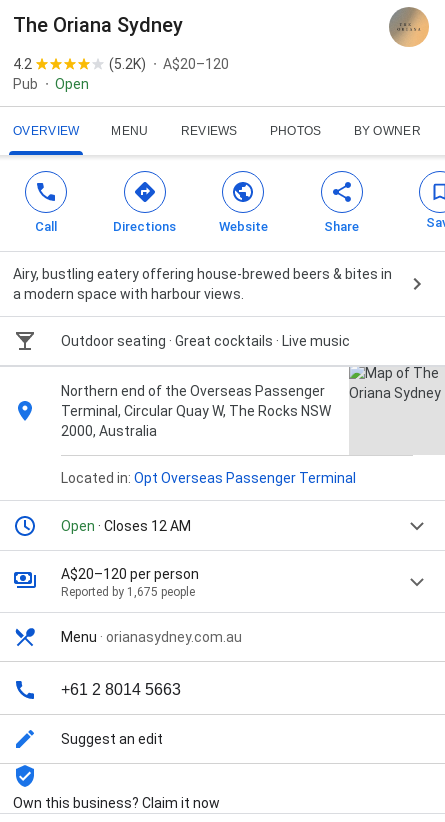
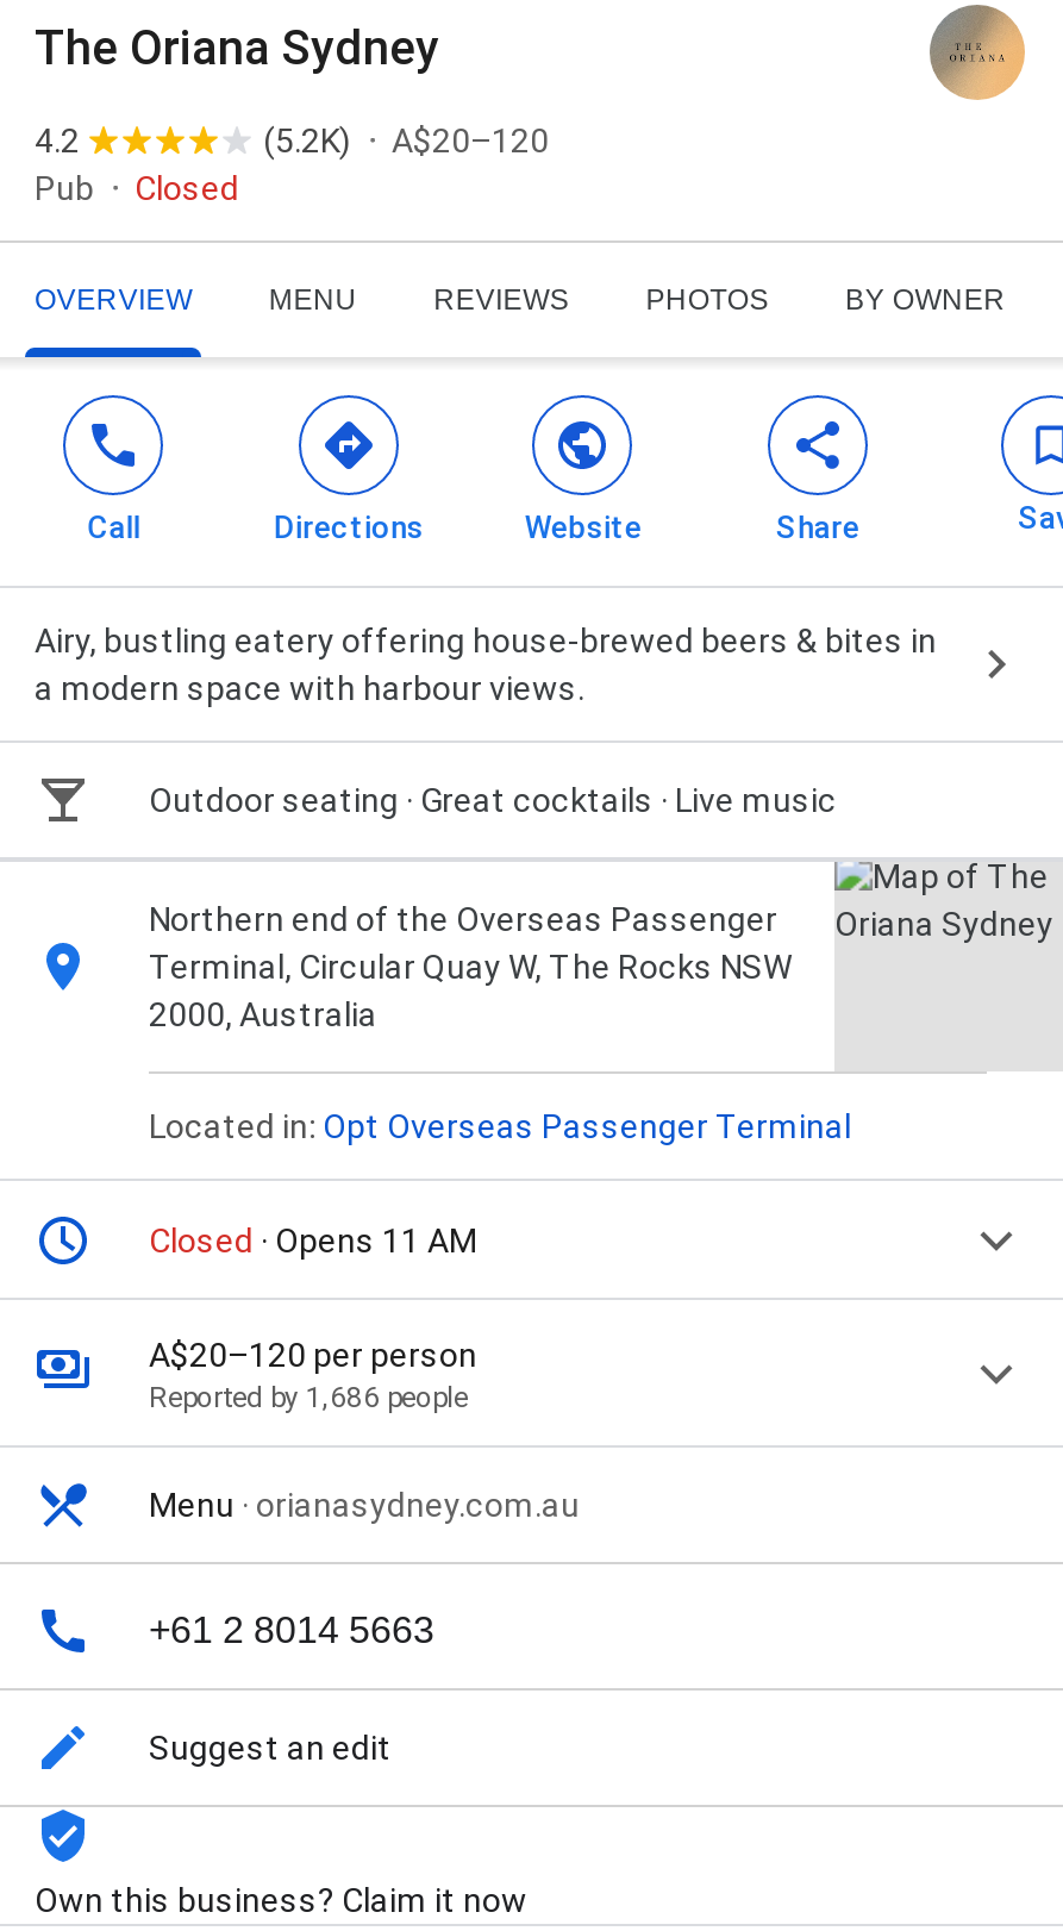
[55,76,89,92] Open -> [135,170,239,208] Closed
[61,518,191,534] Open · Closes 12 AM -> [149,1222,477,1260] Closed · Opens 11 AM
[61,585,195,599] Reported by 1,675 people -> [149,1381,468,1415] Reported by 1,686 people

